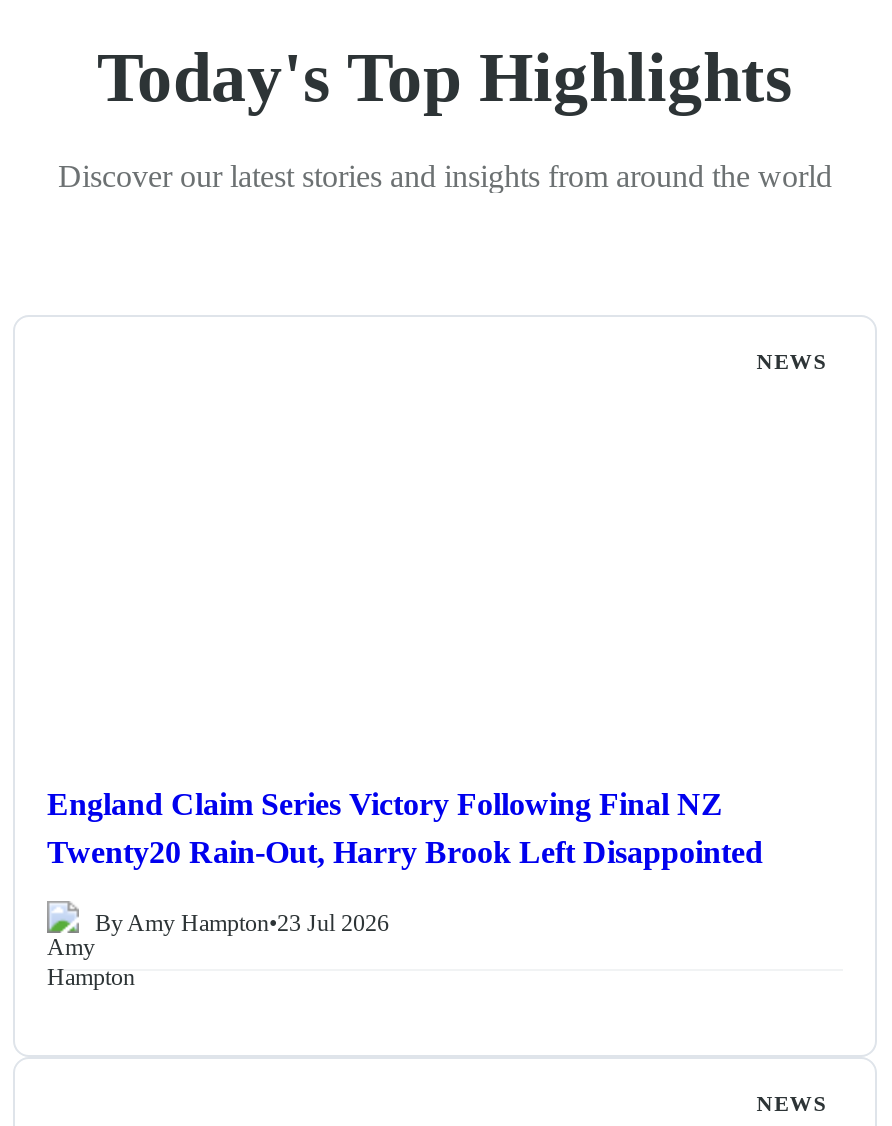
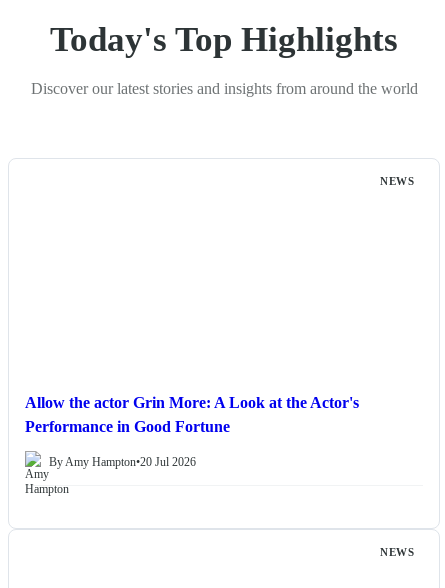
[47,786,763,868] England Claim Series Victory Following Final NZ | Twenty20 Rain-Out, Harry Brook Left Disappointed -> [25,393,359,434] Allow the actor Grin More: A Look at the Actor's | Performance in Good Fortune
[95,909,389,937] By Amy Hampton•23 Jul 2026 -> [49,455,196,469] By Amy Hampton•20 Jul 2026

